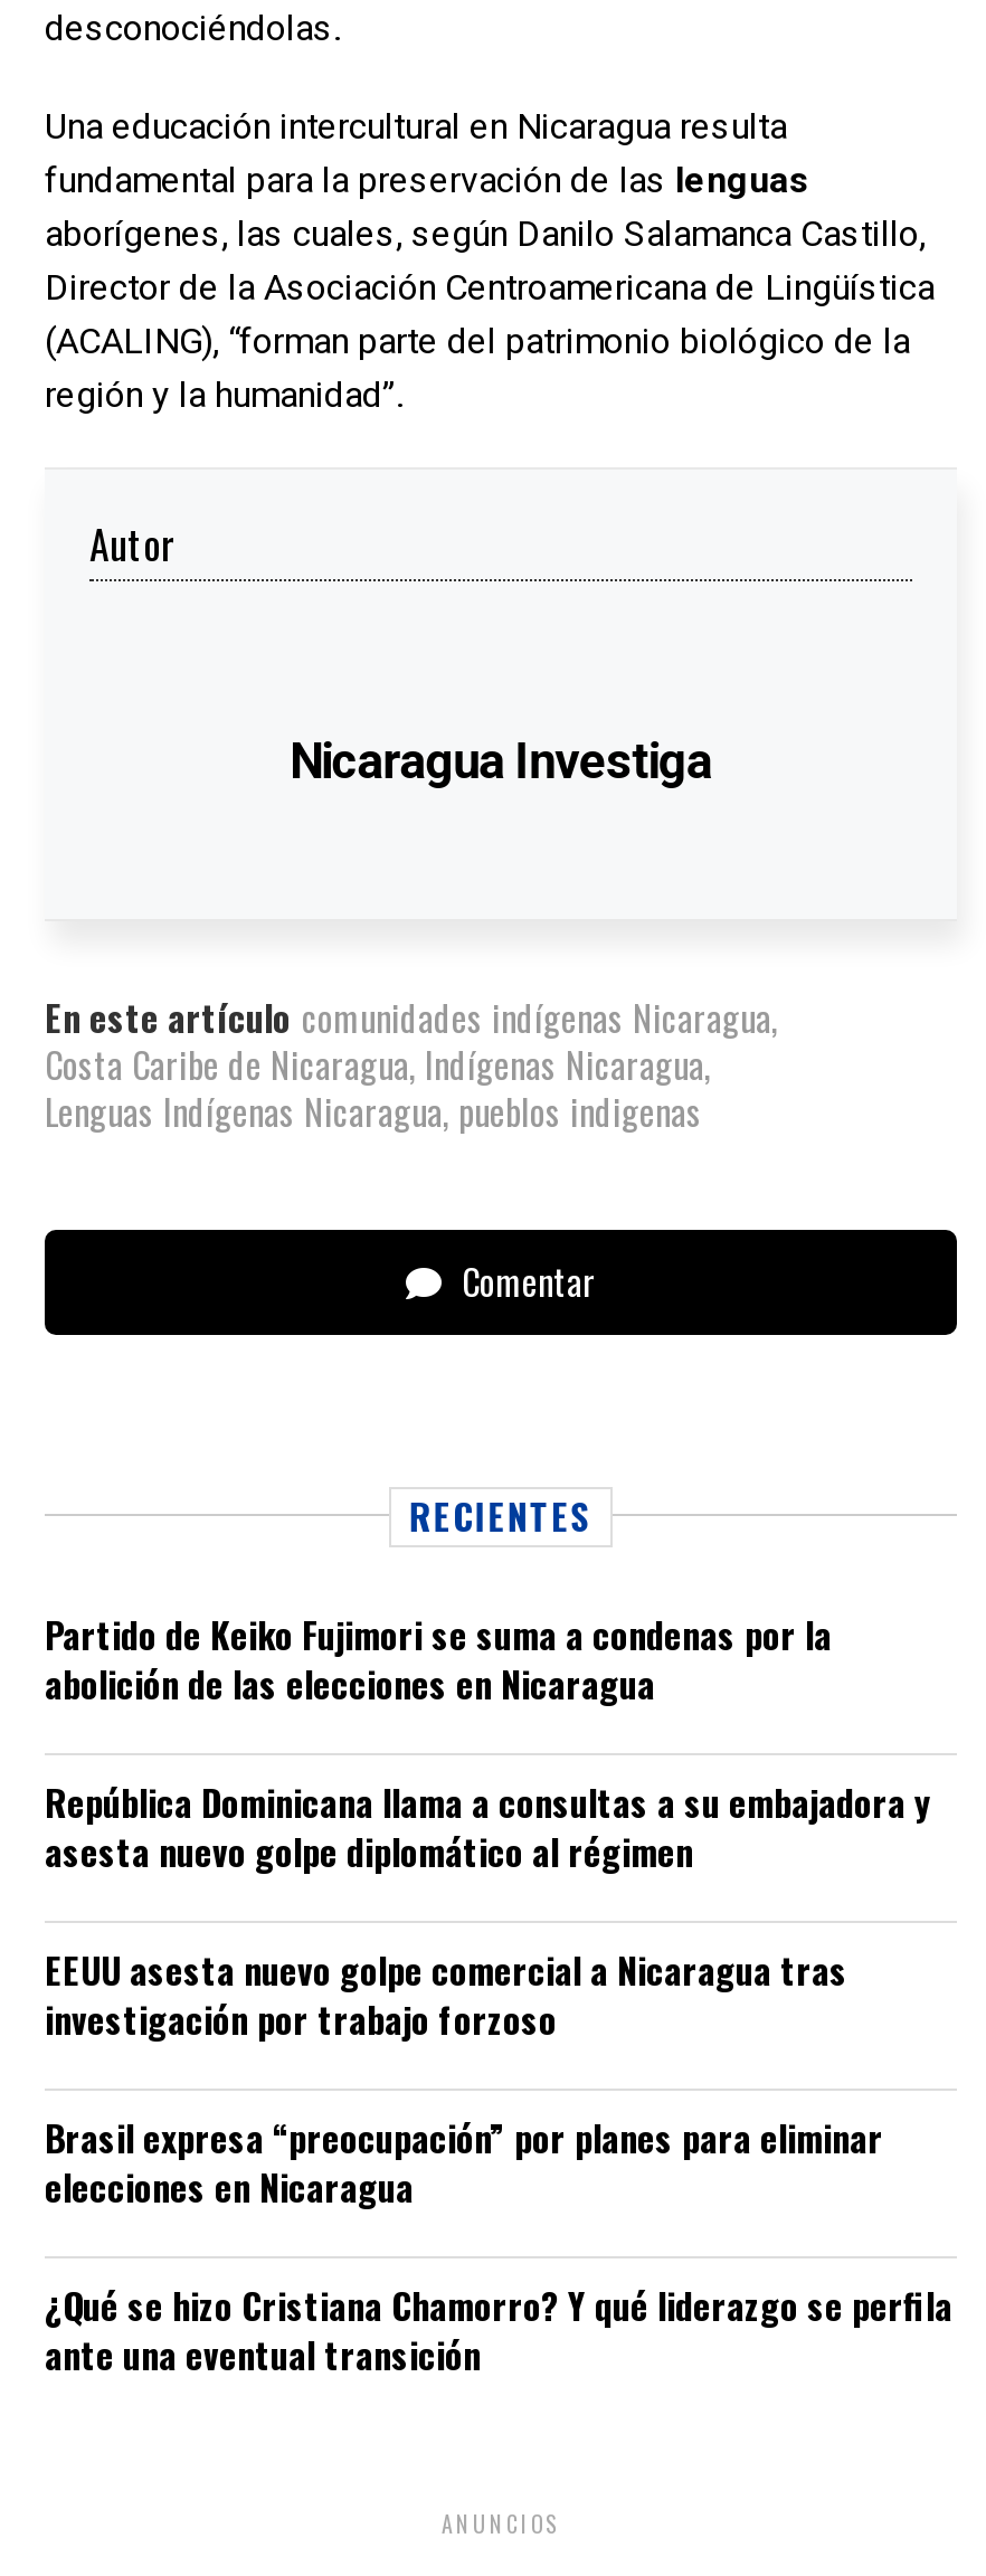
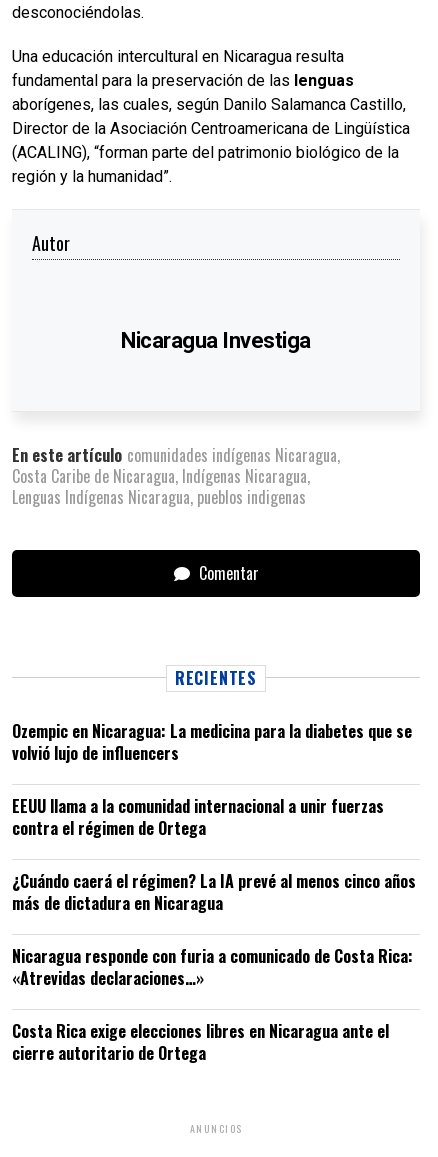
[45,1608,832,1711] Partido de Keiko Fujimori se suma a condenas por la | abolición de las elecciones en Nicaragua -> [12,719,412,765] Ozempic en Nicaragua: La medicina para la diabetes que se | volvió lujo de influencers
[45,1775,930,1878] República Dominicana llama a consultas a su embajadora y | asesta nuevo golpe diplomático al régimen -> [12,794,384,840] EEUU llama a la comunidad internacional a unir fuerzas | contra el régimen de Ortega
[45,1943,847,2046] EEUU asesta nuevo golpe comercial a Nicaragua tras | investigación por trabajo forzoso -> [12,869,416,915] ¿Cuándo caerá el régimen? La IA prevé al menos cinco años | más de dictadura en Nicaragua
[45,2111,883,2214] Brasil expresa “preocupación” por planes para eliminar | elecciones en Nicaragua -> [12,944,413,990] Nicaragua responde con furia a comunicado de Costa Rica: | «Atrevidas declaraciones…»
[45,2279,952,2381] ¿Qué se hizo Cristiana Chamorro? Y qué liderazgo se perfila | ante una eventual transición -> [12,1019,389,1065] Costa Rica exige elecciones libres en Nicaragua ante el | cierre autoritario de Ortega

